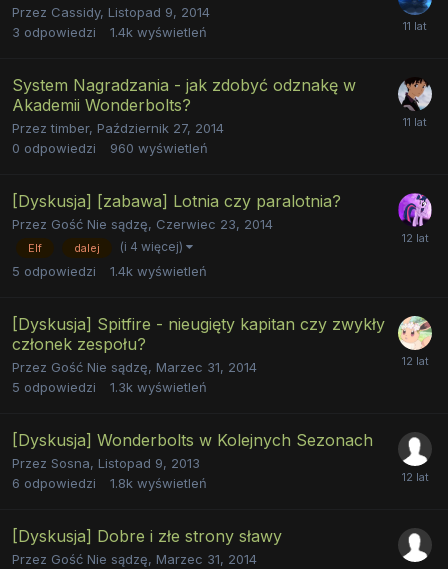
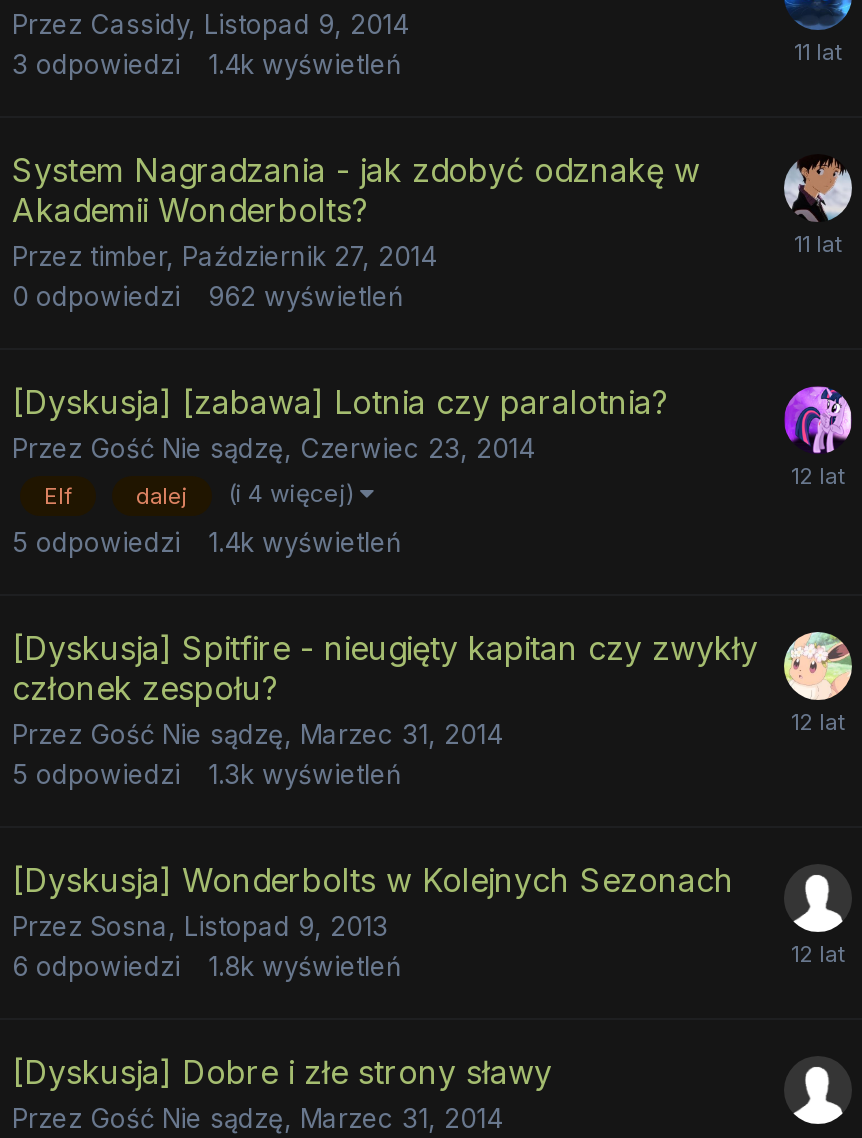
[12,139,208,155] 0 odpowiedzi 960 wyświetleń -> [12,279,404,311] 0 odpowiedzi 962 wyświetleń

